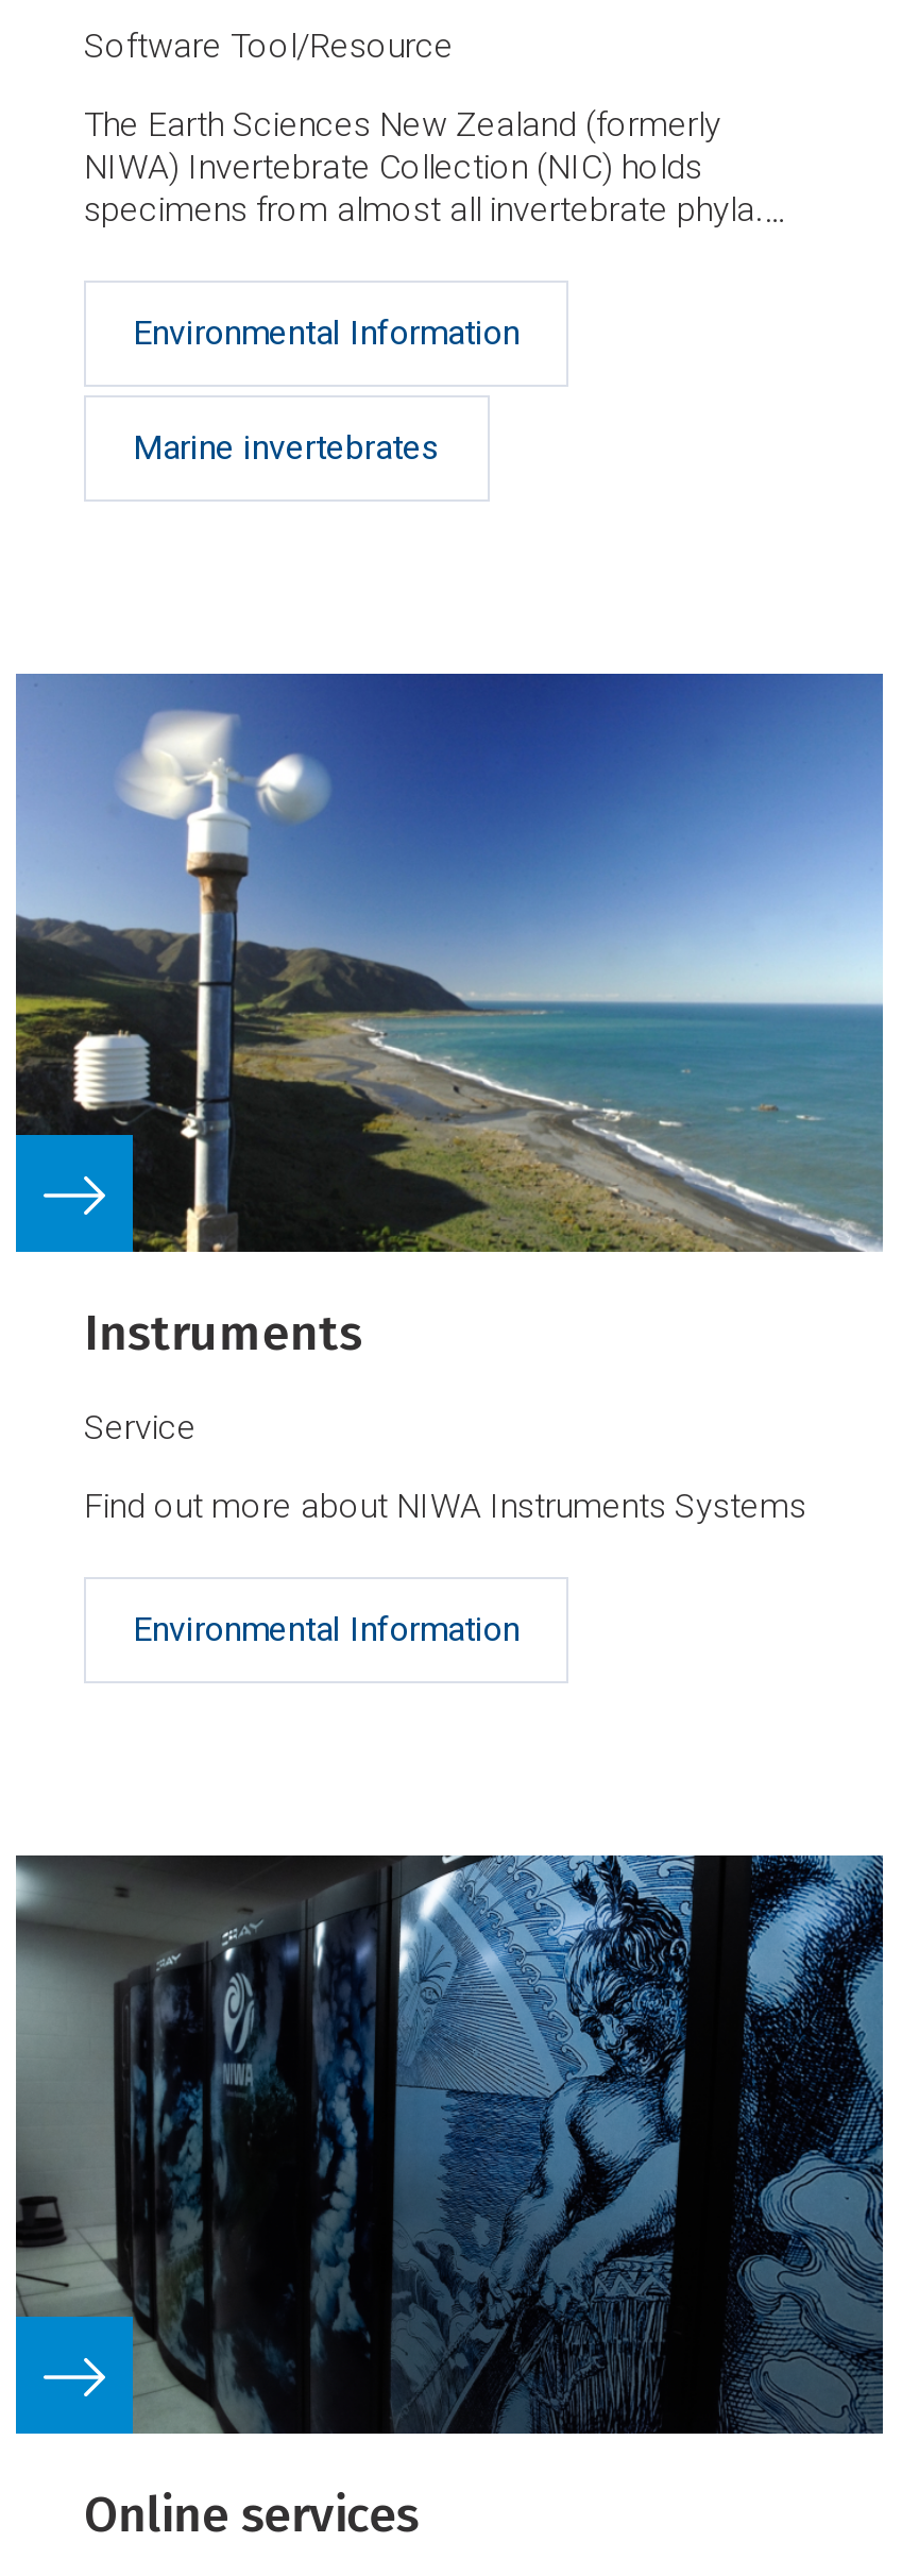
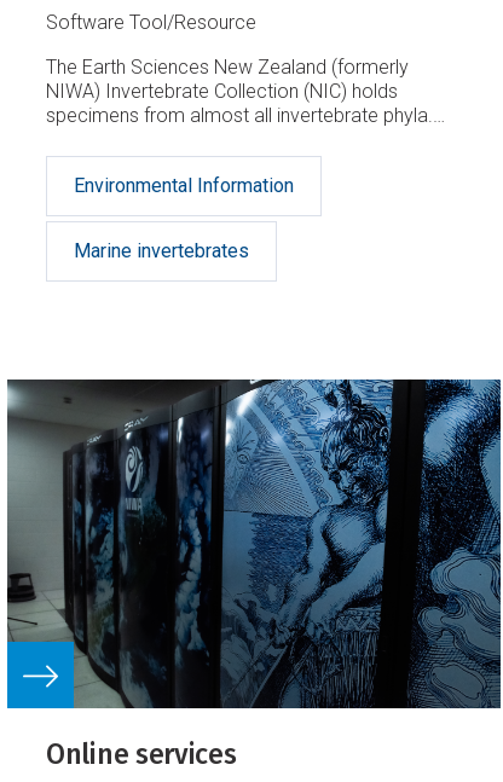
[16,672,885,1650] [image] | Instruments | Service | Find out more about NIWA Instruments Systems | Environmental Information -> none

